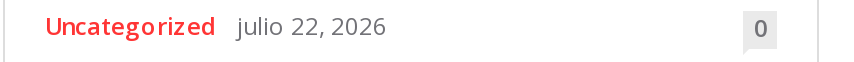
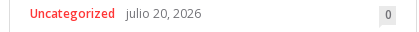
[45,10,387,44] Uncategorized julio 22, 2026 -> [30,5,201,22] Uncategorized julio 20, 2026

